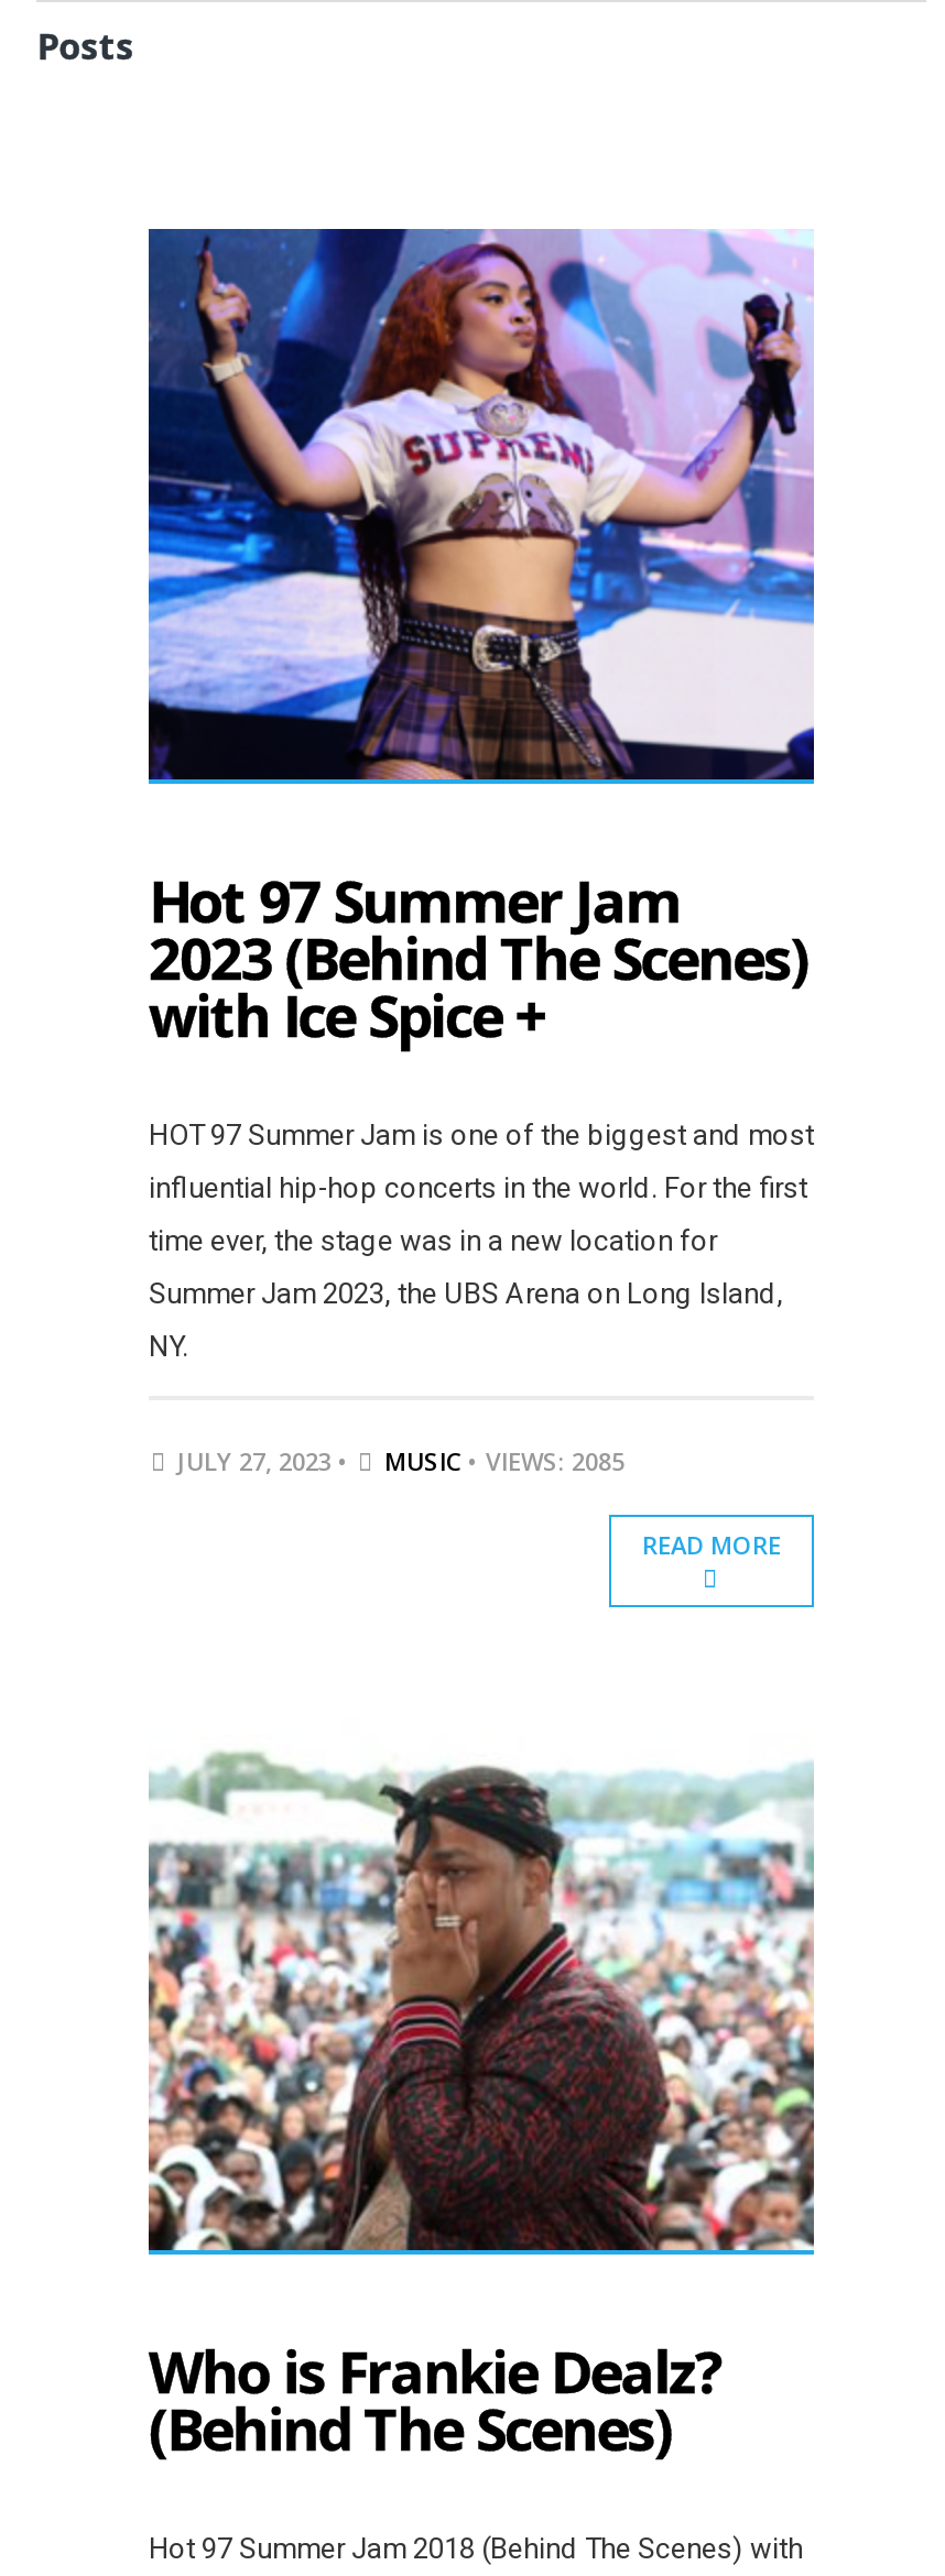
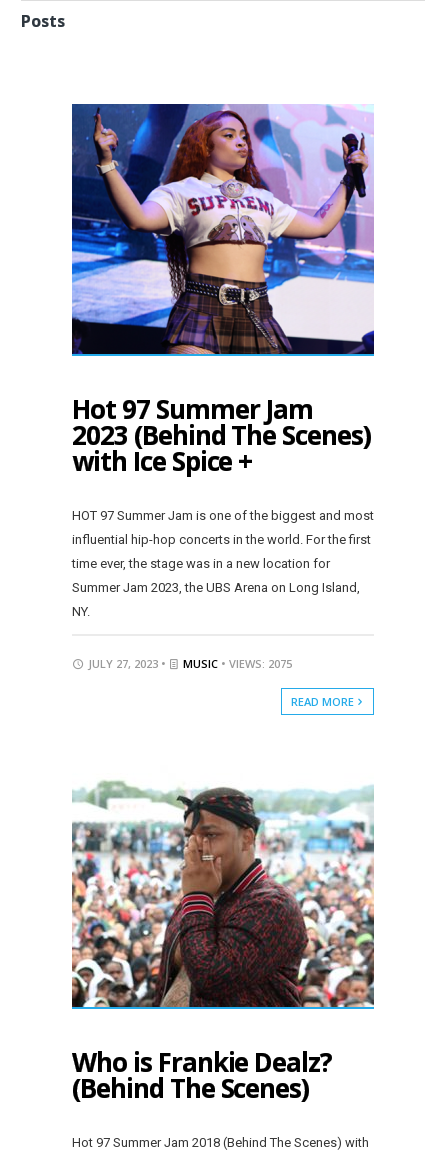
[171,1444,624,1477] JULY 27, 2023 • MUSIC • VIEWS: 2085 -> [85,656,292,671] JULY 27, 2023 • MUSIC • VIEWS: 2075

